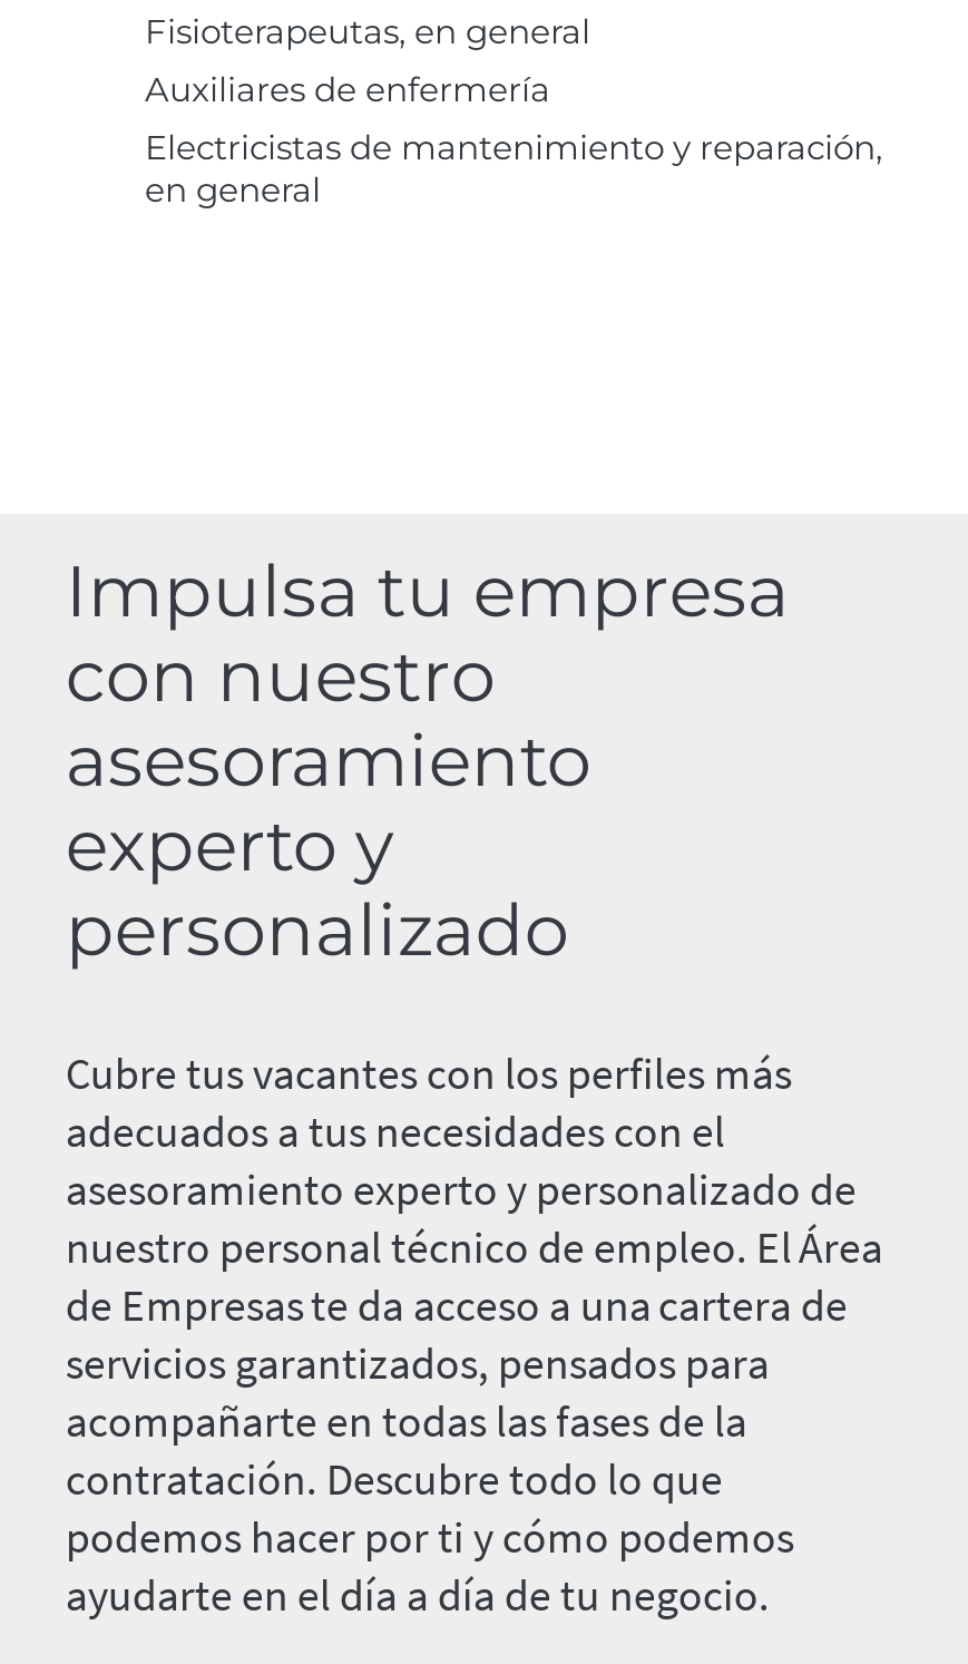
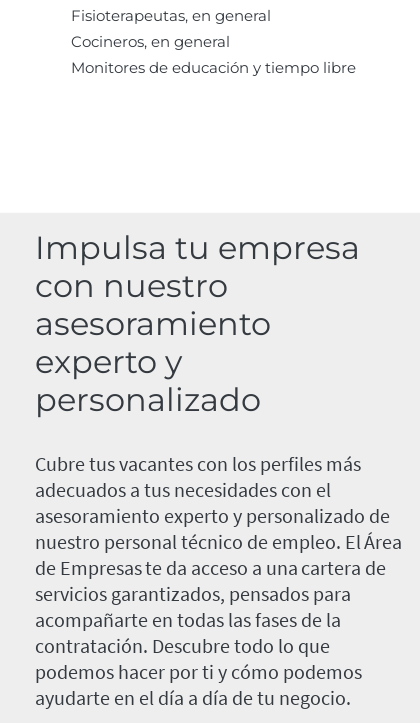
[145,68,882,210] Auxiliares de enfermería | Electricistas de mantenimiento y reparación, | en general -> [71,32,356,77] Cocineros, en general | Monitores de educación y tiempo libre

